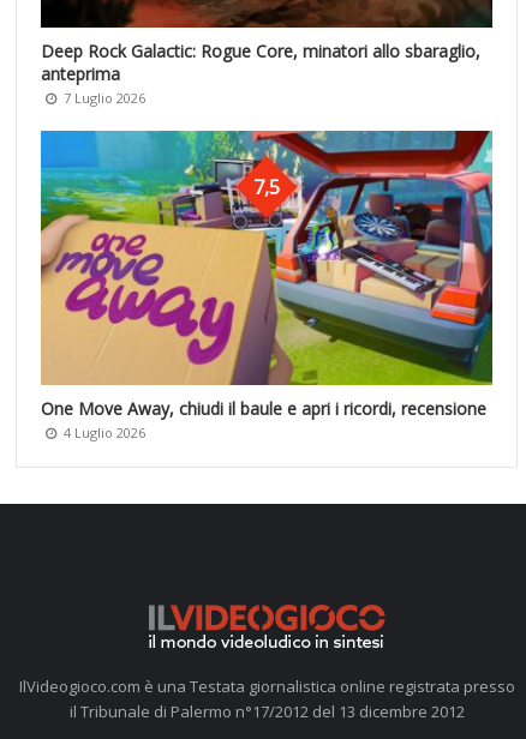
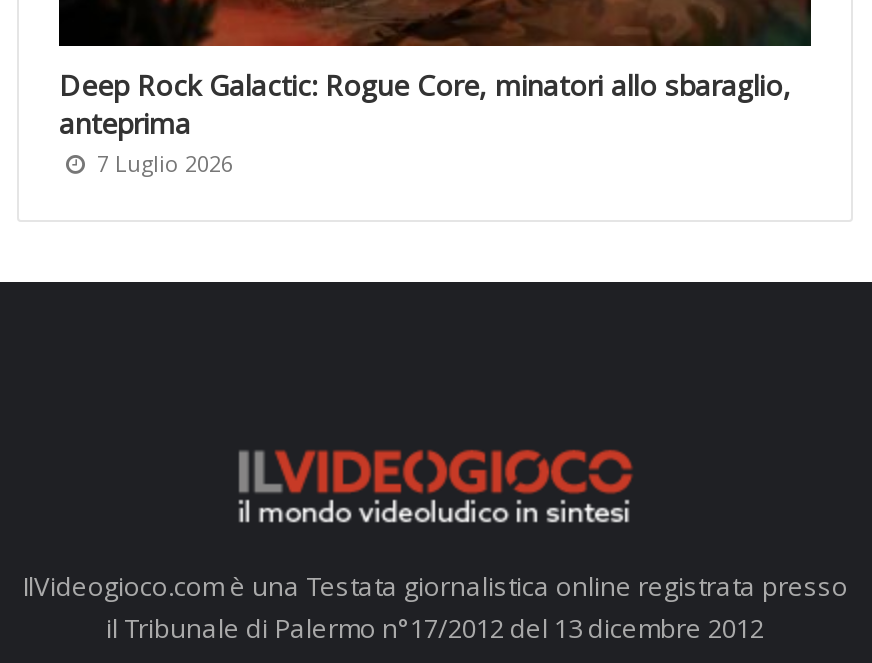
[40,130,494,386] [image] | 7,5 -> none
[41,397,486,442] One Move Away, chiudi il baule e apri i ricordi, recensione | 4 Luglio 2026 -> none

